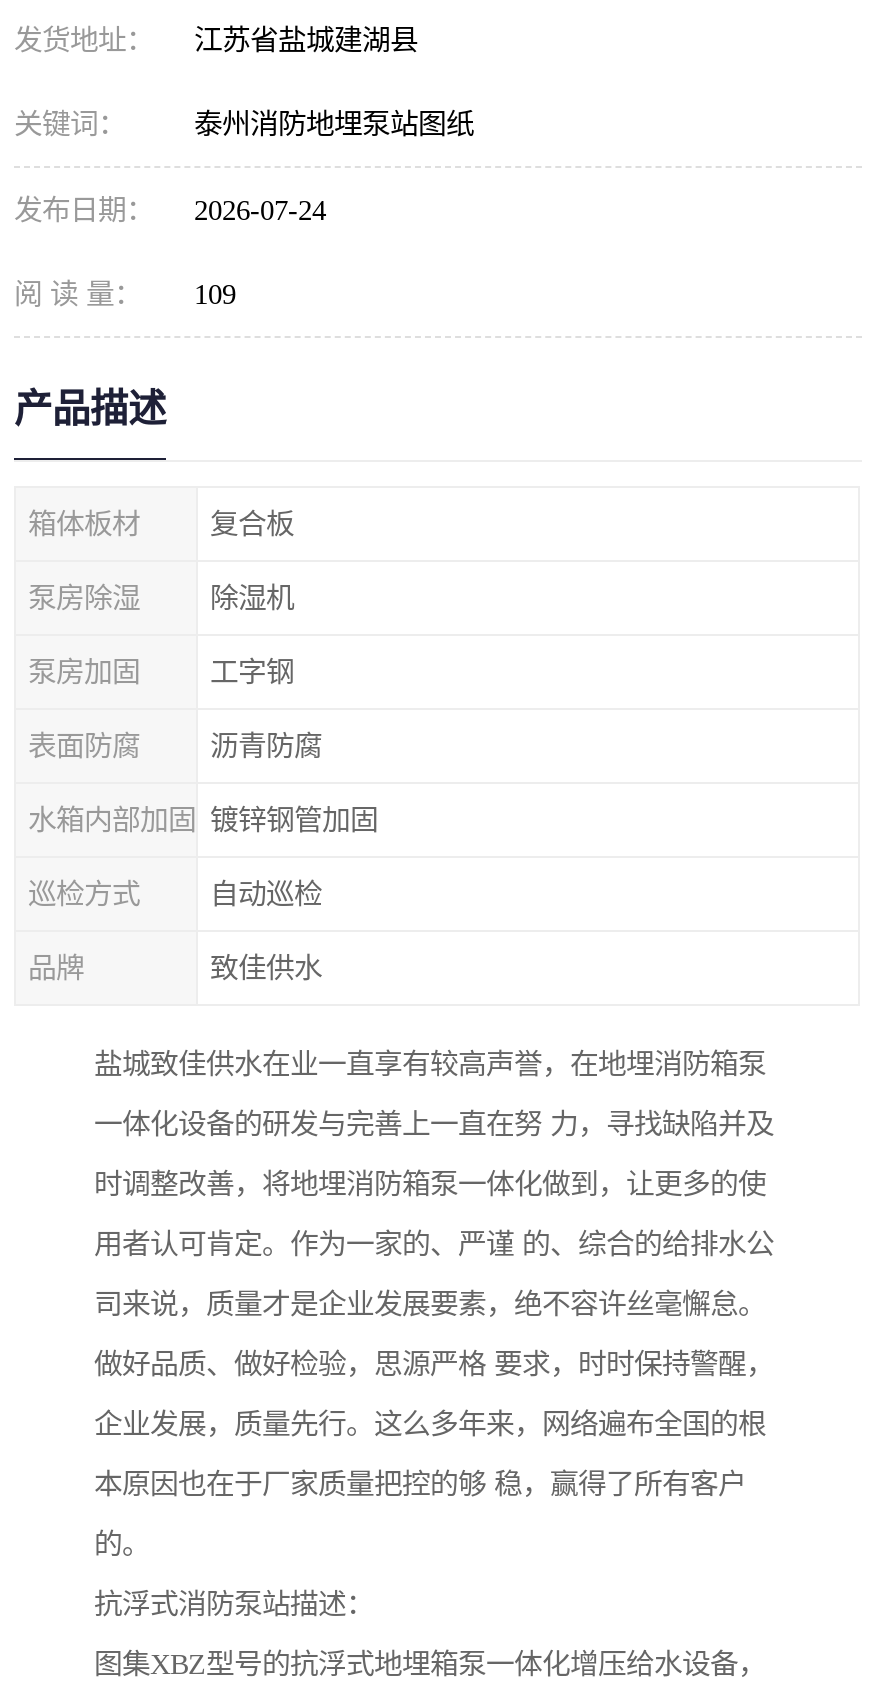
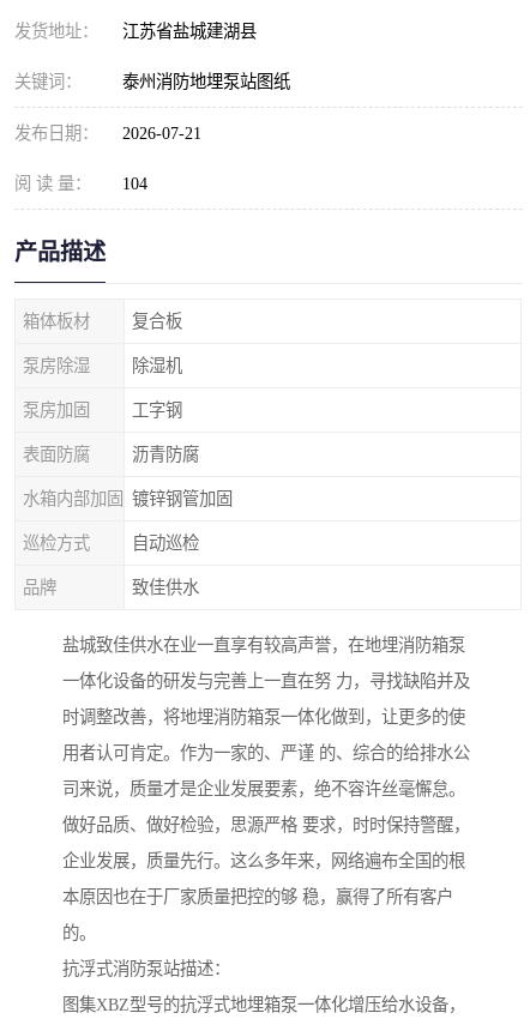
[14,194,326,226] 发布日期： 2026-07-24 -> [14,123,201,143] 发布日期： 2026-07-21
[14,278,236,310] 阅 读 量： 109 -> [14,174,147,193] 阅 读 量： 104

